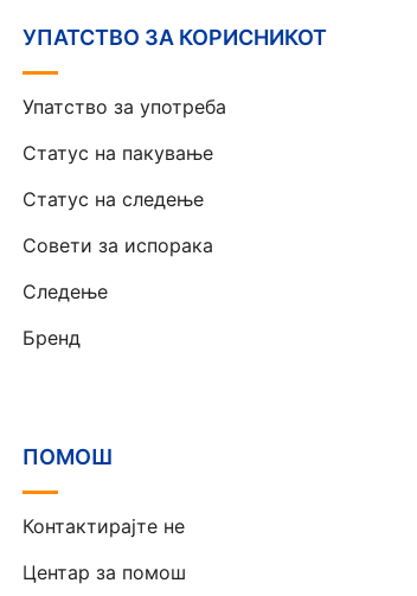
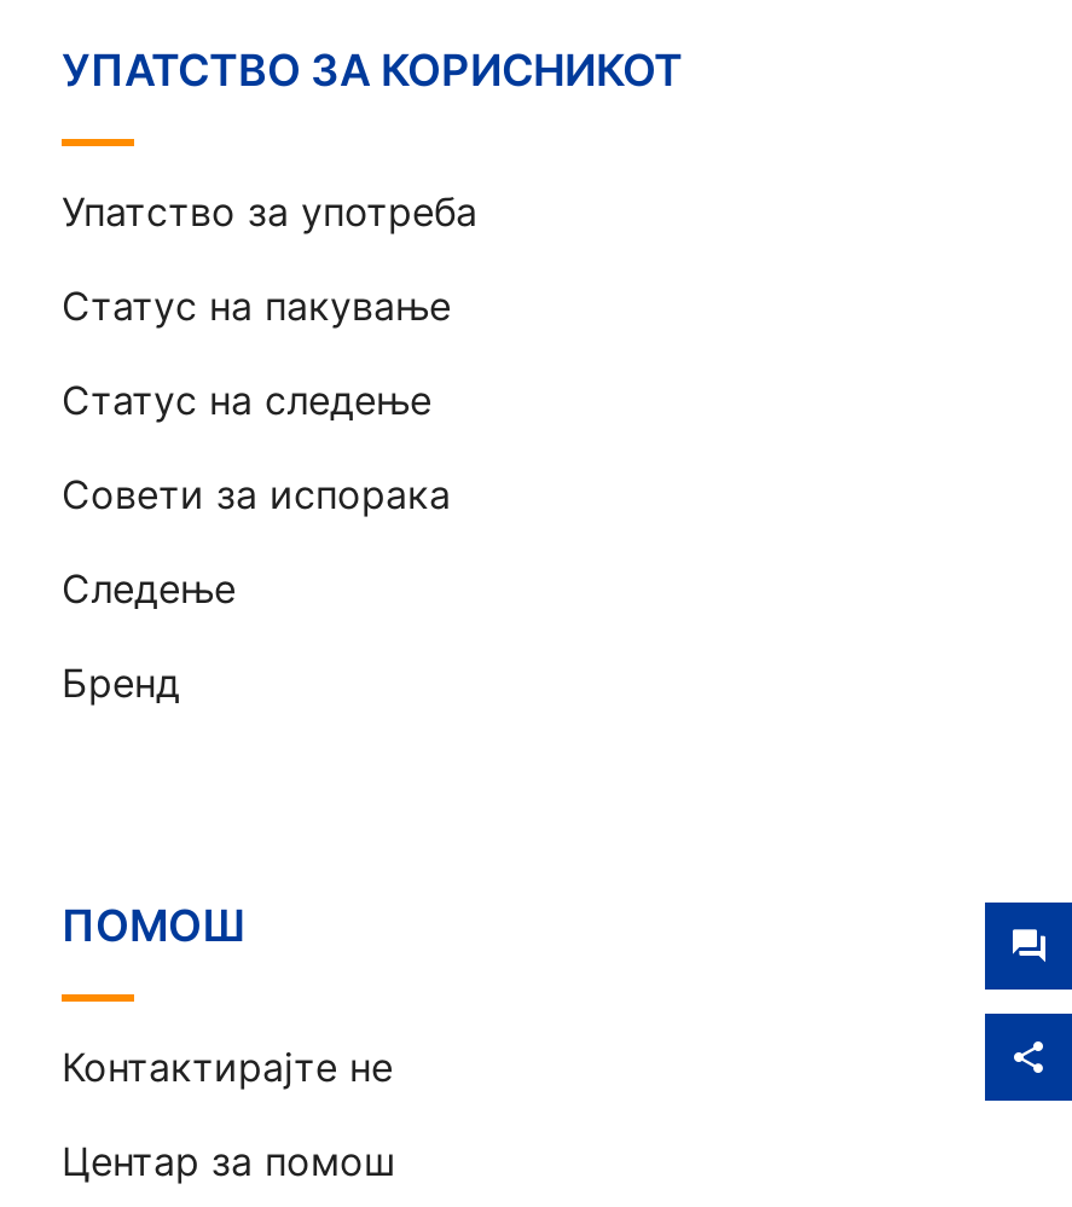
none -> [983,900,1065,992] [image]
none -> [983,1011,1065,1103] [image]

